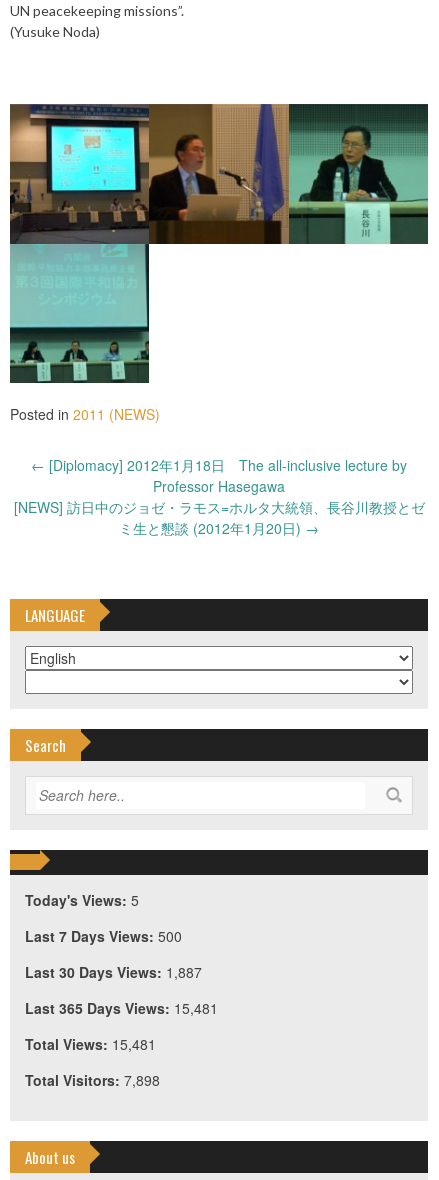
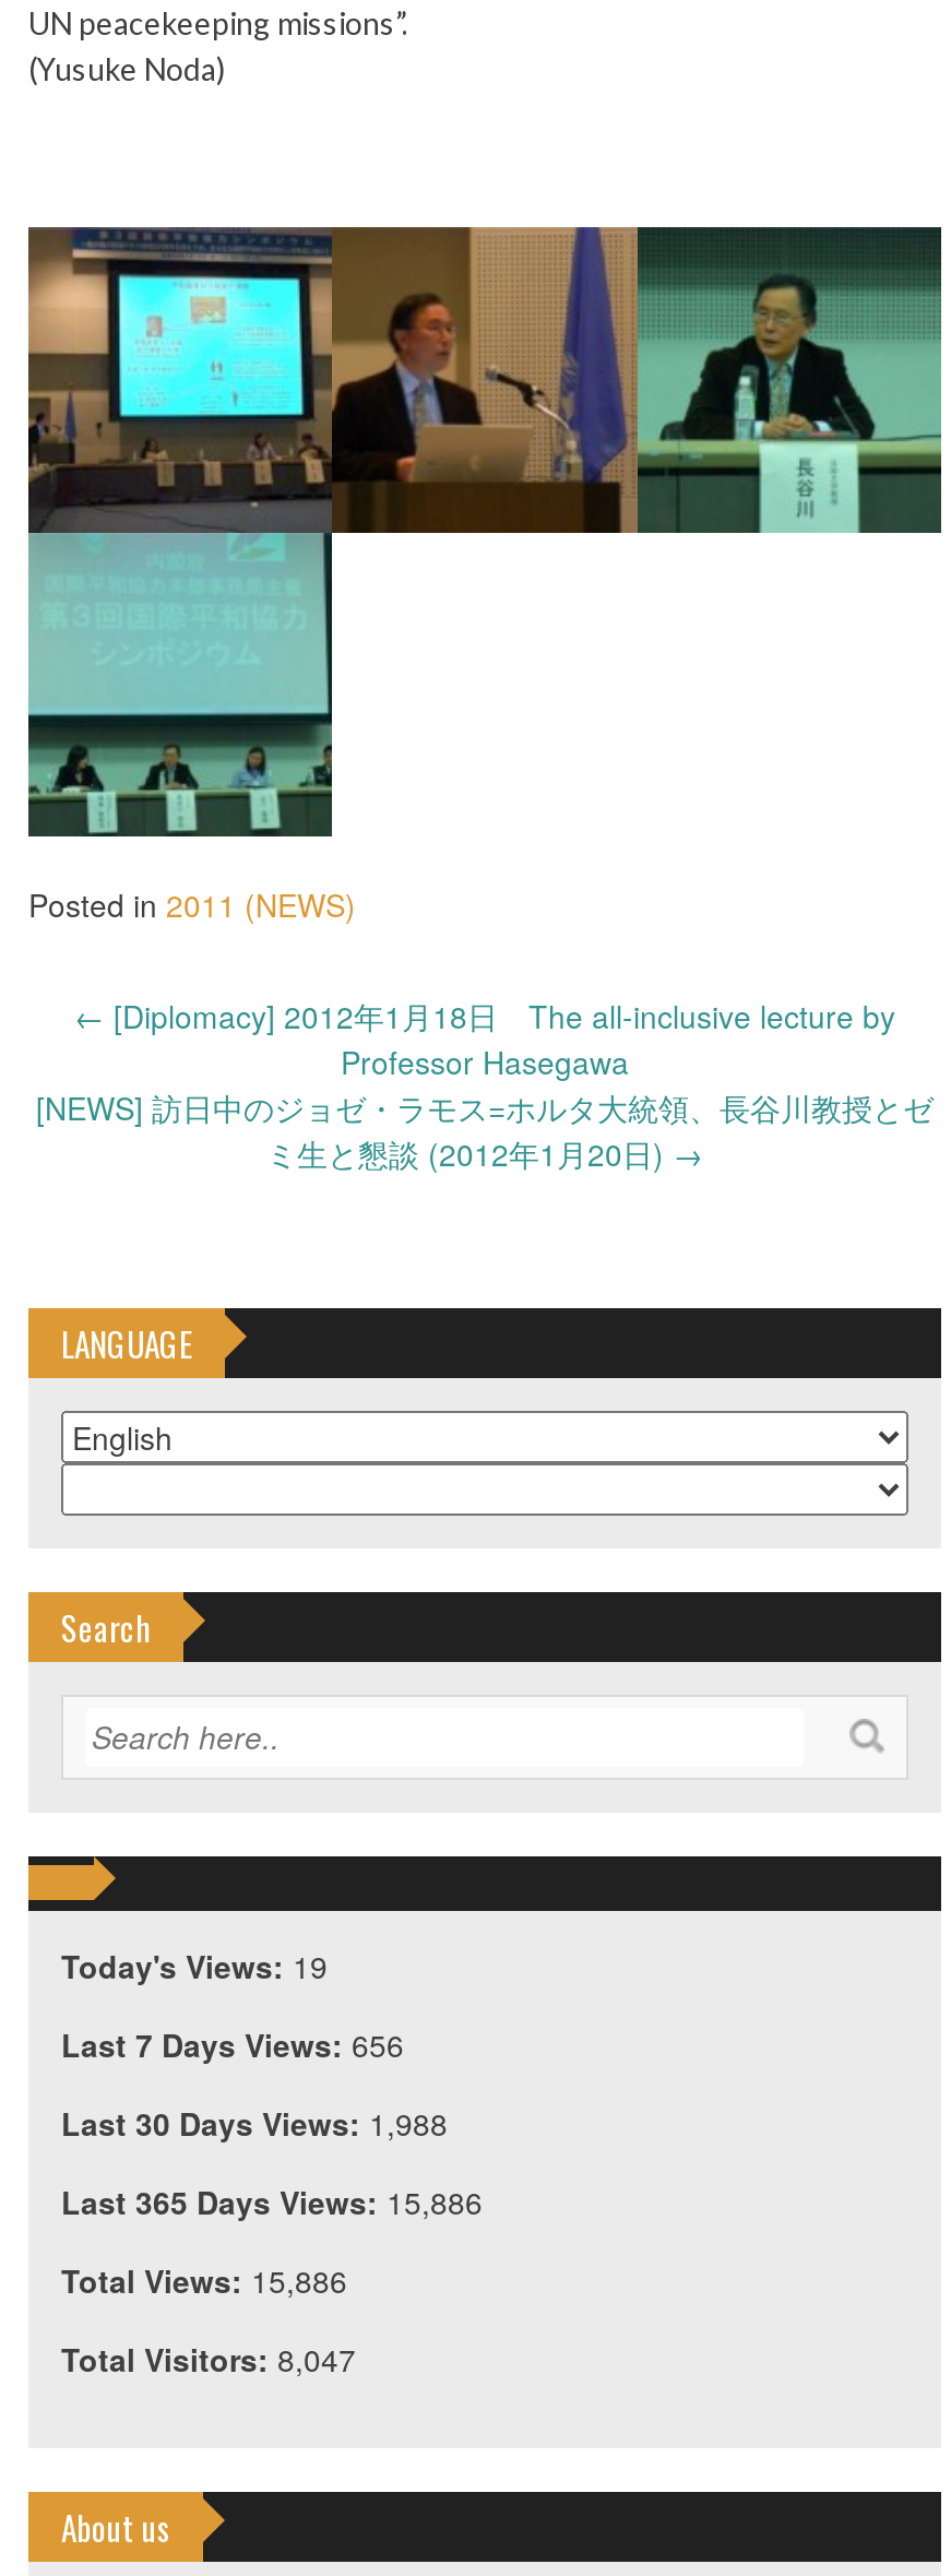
[25,890,139,910] Today's Views: 5 -> [61,1944,328,1987] Today's Views: 19
[25,926,182,946] Last 7 Days Views: 500 -> [61,2022,404,2066] Last 7 Days Views: 656
[25,962,202,982] Last 30 Days Views: 1,887 -> [61,2101,448,2145] Last 30 Days Views: 1,988
[25,998,218,1018] Last 365 Days Views: 15,481 -> [61,2180,483,2223] Last 365 Days Views: 15,886
[25,1034,156,1054] Total Views: 15,481 -> [61,2258,347,2302] Total Views: 15,886
[25,1070,160,1090] Total Visitors: 7,898 -> [61,2337,356,2381] Total Visitors: 8,047

